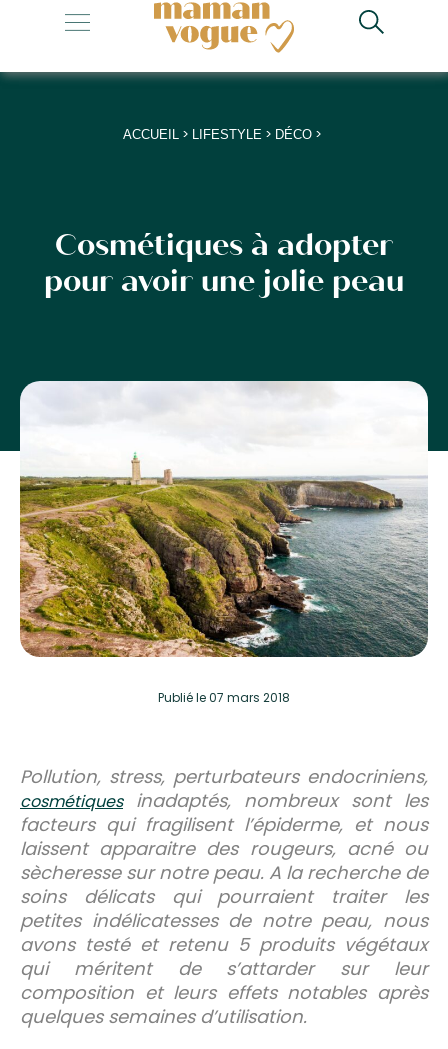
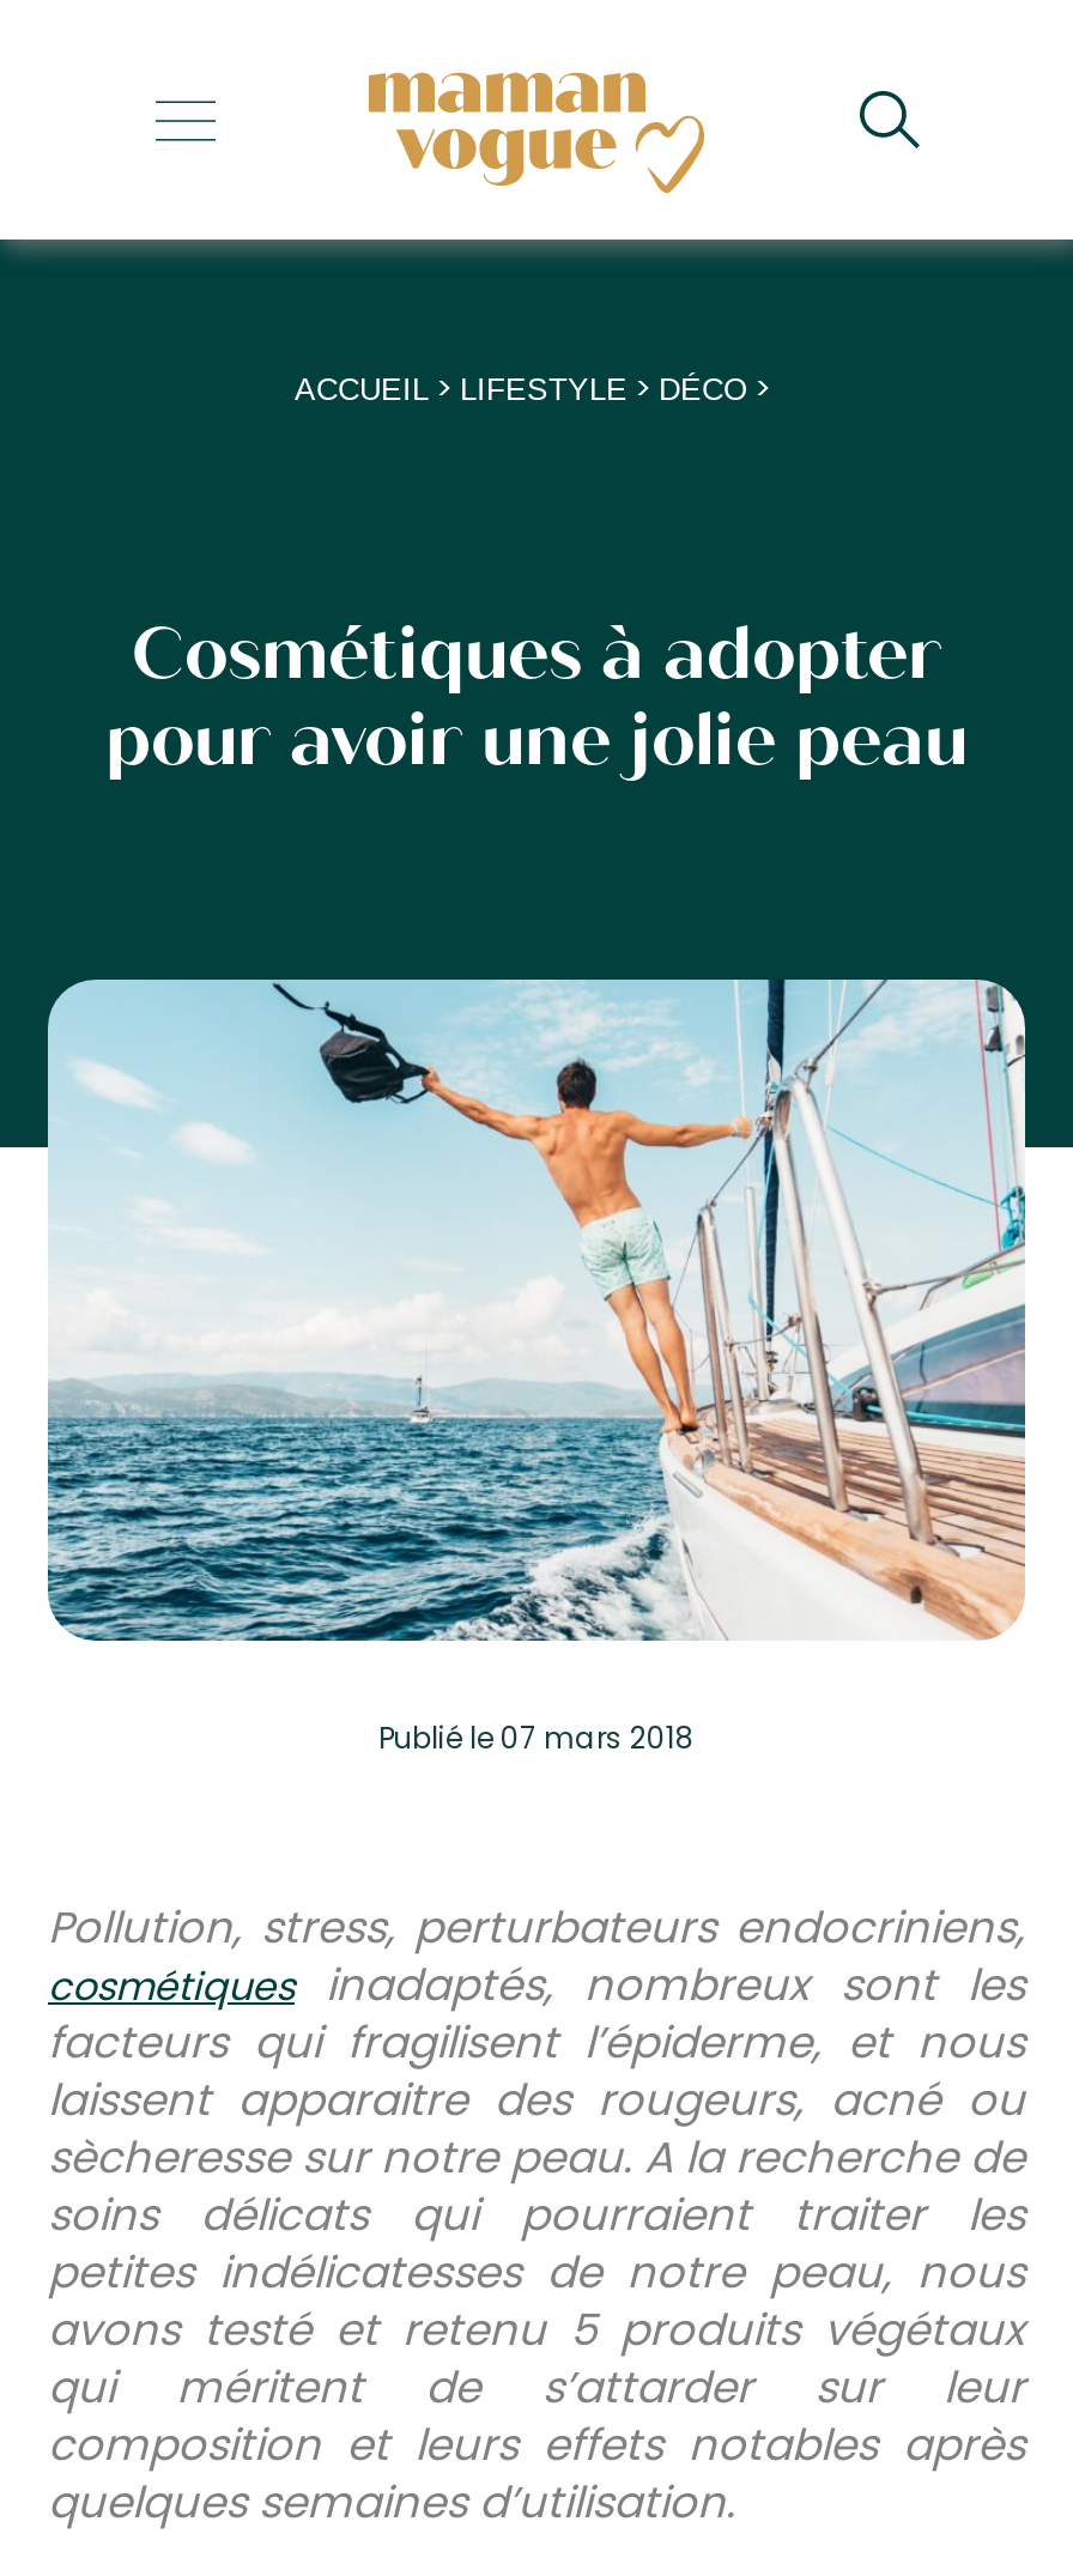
[19,380,429,658] [image] -> [46,977,1027,1643] [image]

